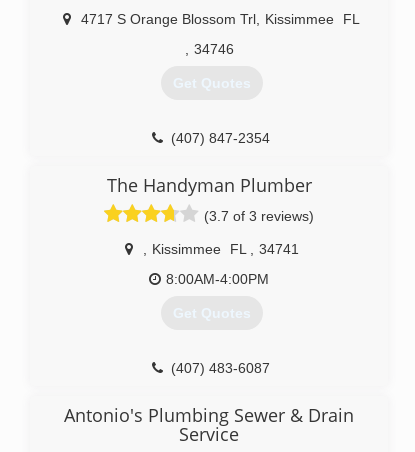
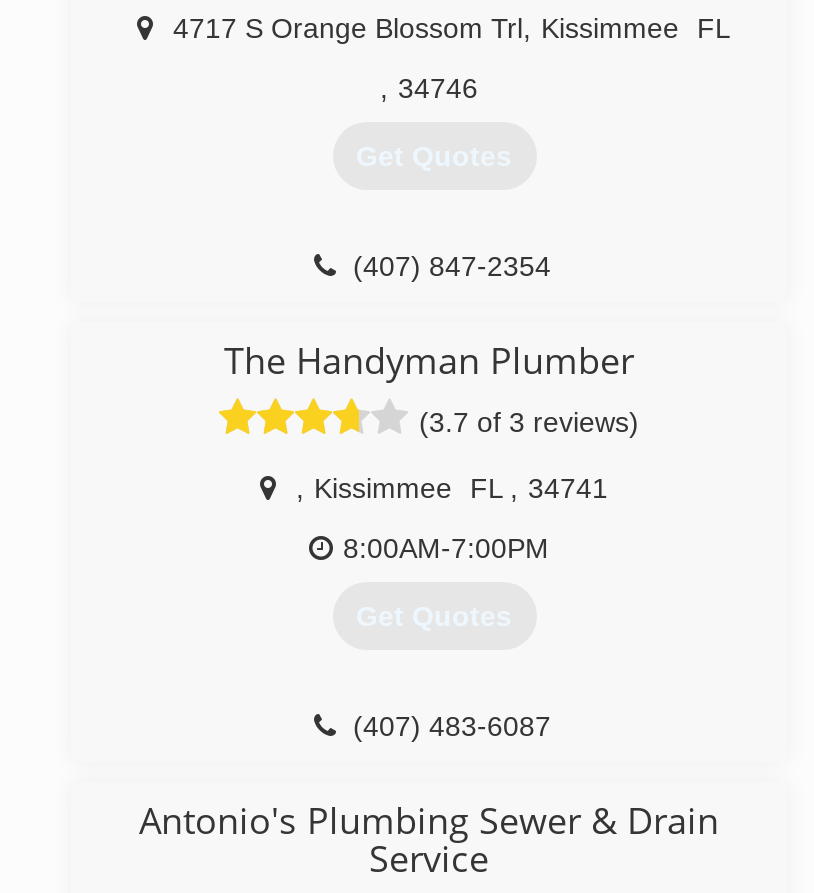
[166,271,269,287] 8:00AM-4:00PM -> [343,532,549,564] 8:00AM-7:00PM

